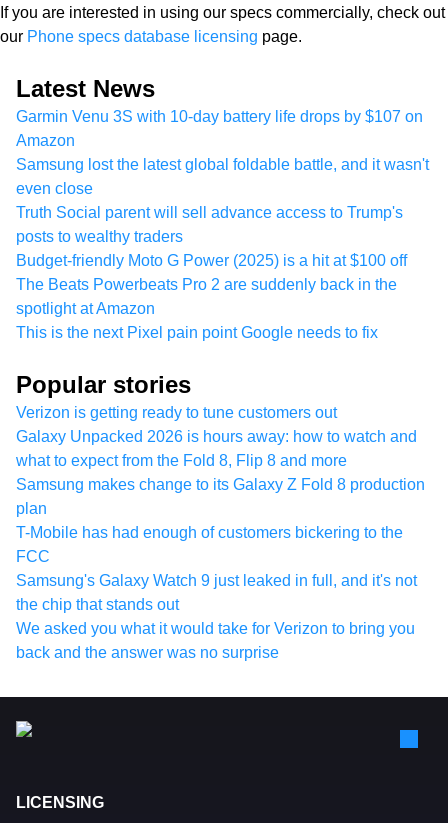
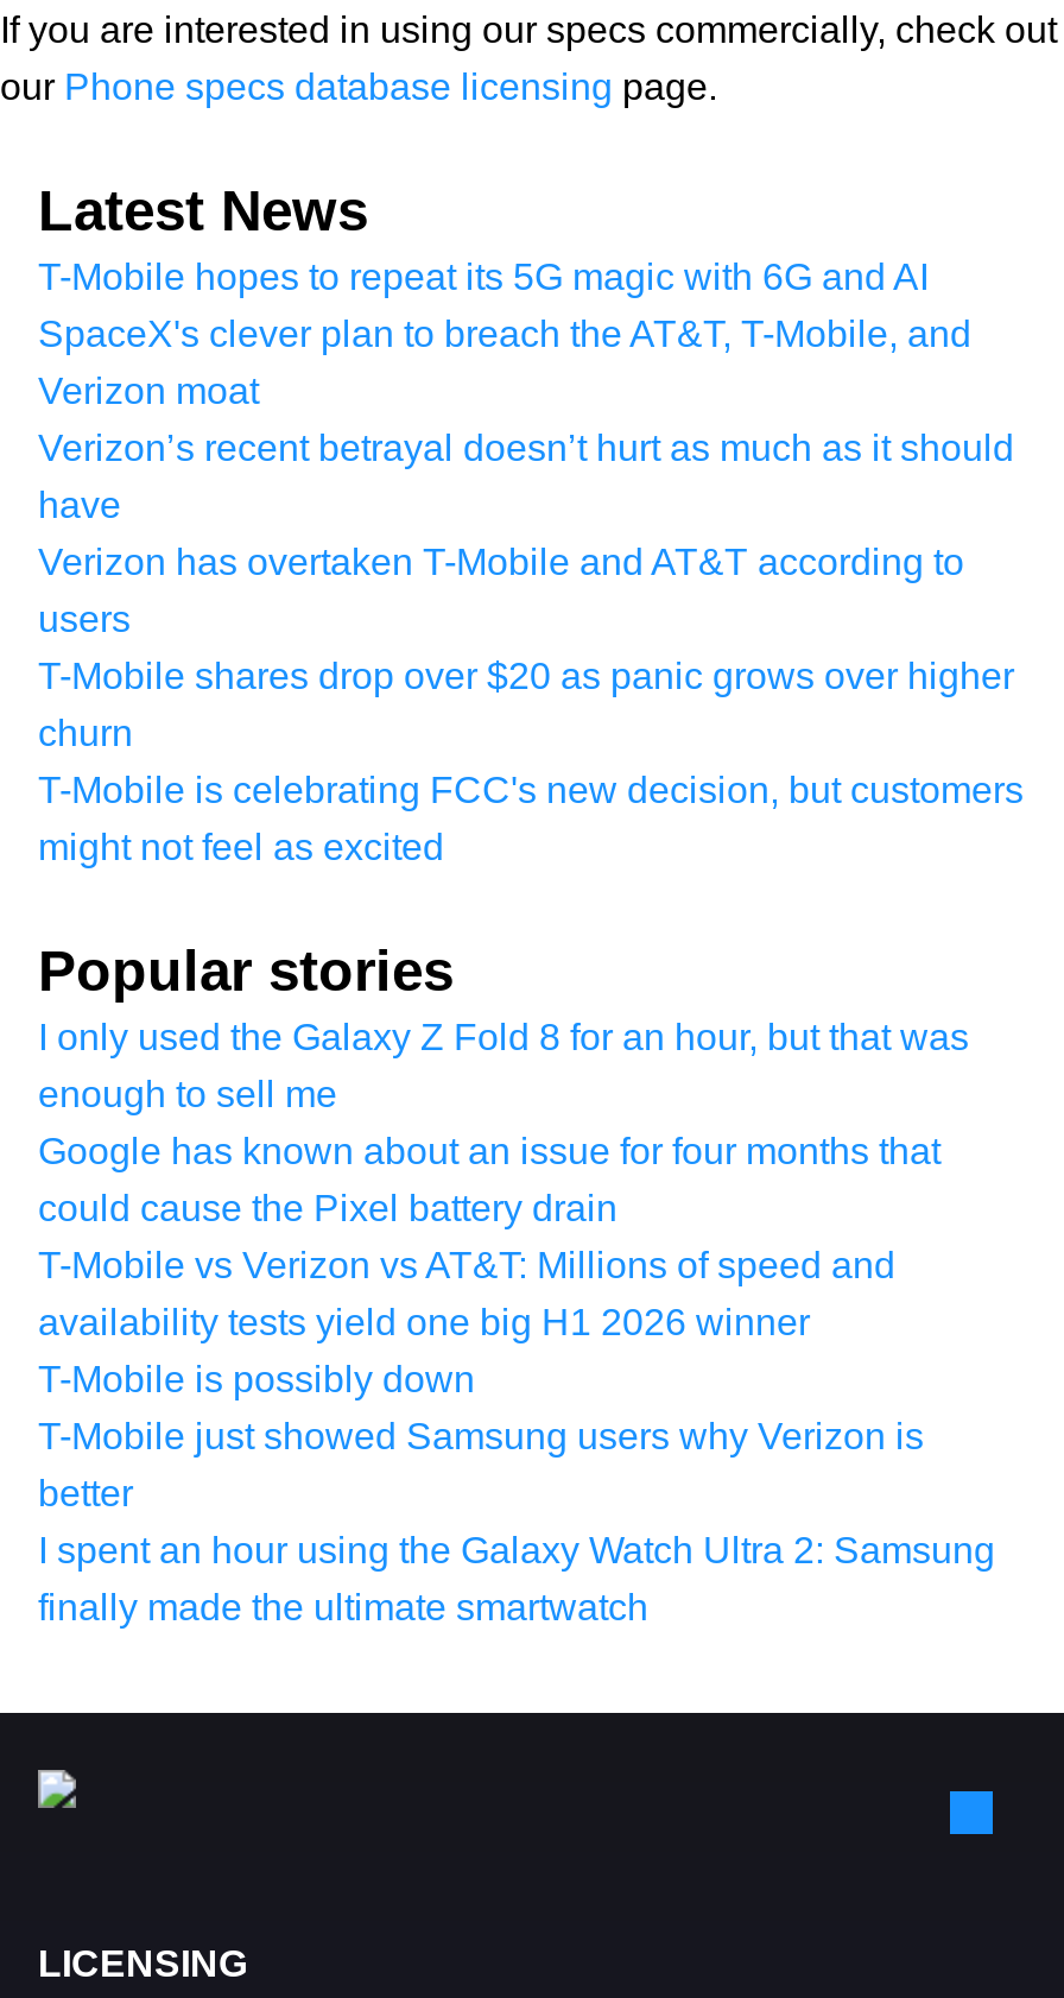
[16,108,429,341] Garmin Venu 3S with 10-day battery life drops by $107 on | Amazon | Samsung lost the latest global foldable battle, and it wasn't | even close | Truth Social parent will sell advance access to Trump's | posts to wealthy traders | Budget-friendly Moto G Power (2025) is a hit at $100 off | The Beats Powerbeats Pro 2 are suddenly back in the | spotlight at Amazon | This is the next Pixel pain point Google needs to fix -> [38,257,1024,867] T-Mobile hopes to repeat its 5G magic with 6G and AI | SpaceX's clever plan to breach the AT&T, T-Mobile, and | Verizon moat | Verizon’s recent betrayal doesn’t hurt as much as it should | have | Verizon has overtaken T-Mobile and AT&T according to | users | T-Mobile shares drop over $20 as panic grows over higher | churn | T-Mobile is celebrating FCC's new decision, but customers | might not feel as excited
[16,404,425,661] Verizon is getting ready to tune customers out | Galaxy Unpacked 2026 is hours away: how to watch and | what to expect from the Fold 8, Flip 8 and more | Samsung makes change to its Galaxy Z Fold 8 production | plan | T-Mobile has had enough of customers bickering to the | FCC | Samsung's Galaxy Watch 9 just leaked in full, and it's not | the chip that stands out | We asked you what it would take for Verizon to bring you | back and the answer was no surprise -> [38,1017,995,1627] I only used the Galaxy Z Fold 8 for an hour, but that was | enough to sell me | Google has known about an issue for four months that | could cause the Pixel battery drain | T-Mobile vs Verizon vs AT&T: Millions of speed and | availability tests yield one big H1 2026 winner | T-Mobile is possibly down | T-Mobile just showed Samsung users why Verizon is | better | I spent an hour using the Galaxy Watch Ultra 2: Samsung | finally made the ultimate smartwatch

